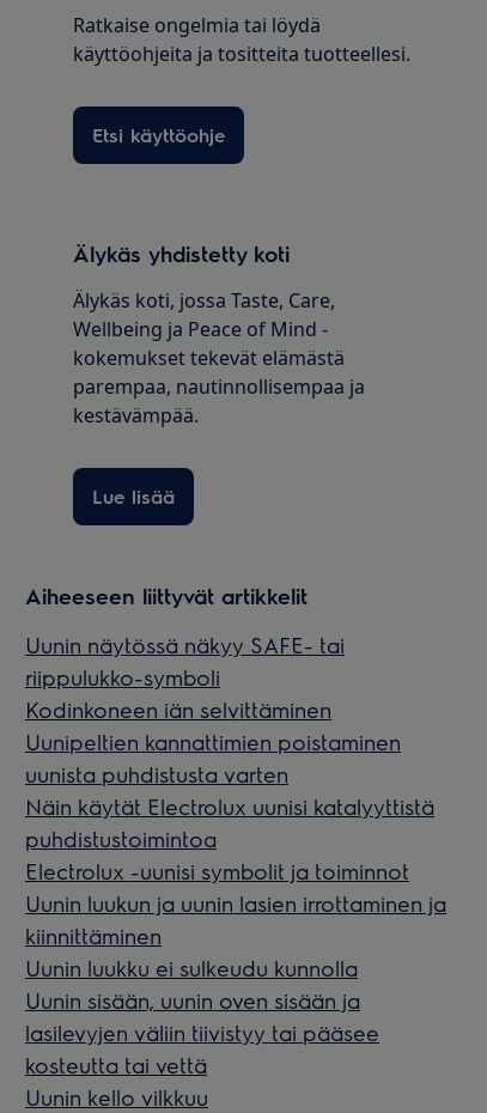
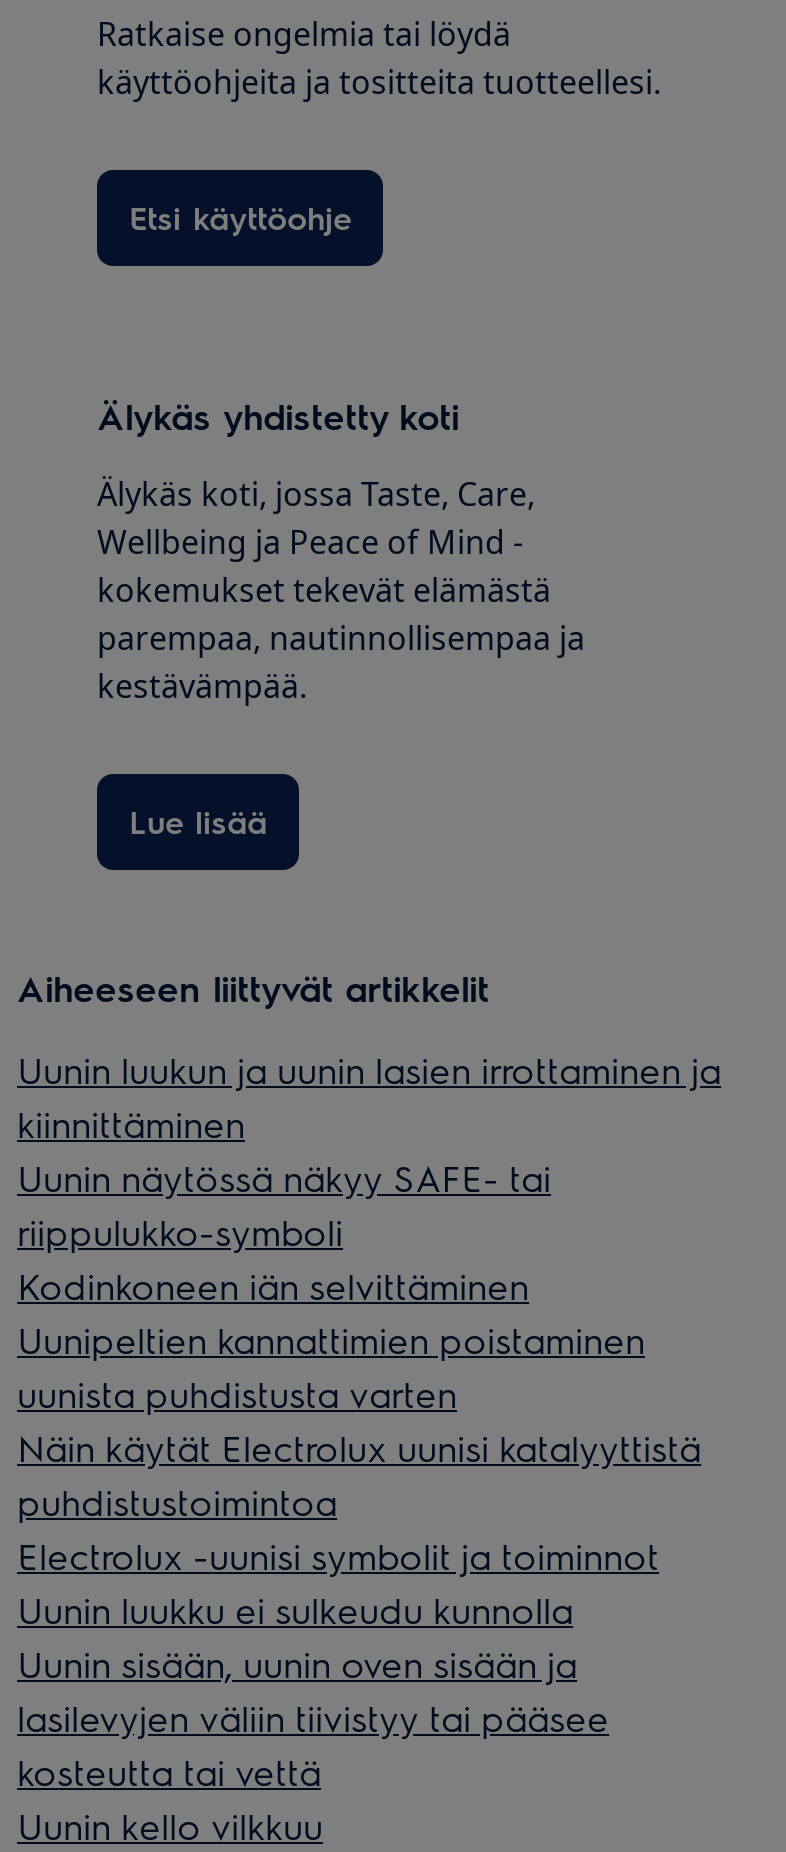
moved [25,630,434,884] -> [17,1154,701,1578]: Uunin näytössä näkyy SAFE- tai | riippulukko-symboli | Kodinkoneen iän selvittäminen | Uunipeltien kannattimien poistaminen | uunista puhdistusta varten | Näin käytät Electrolux uunisi katalyyttistä | puhdistustoimintoa | Electrolux -uunisi symbolit ja toiminnot
moved [25,889,446,949] -> [17,1046,721,1146]: Uunin luukun ja uunin lasien irrottaminen ja | kiinnittäminen

